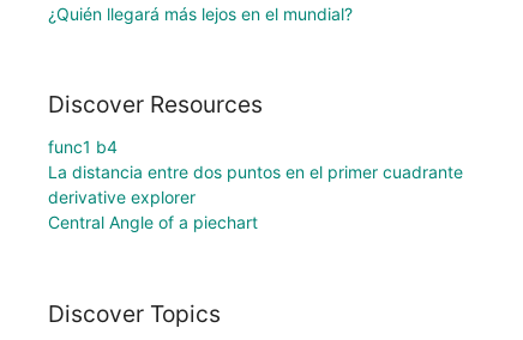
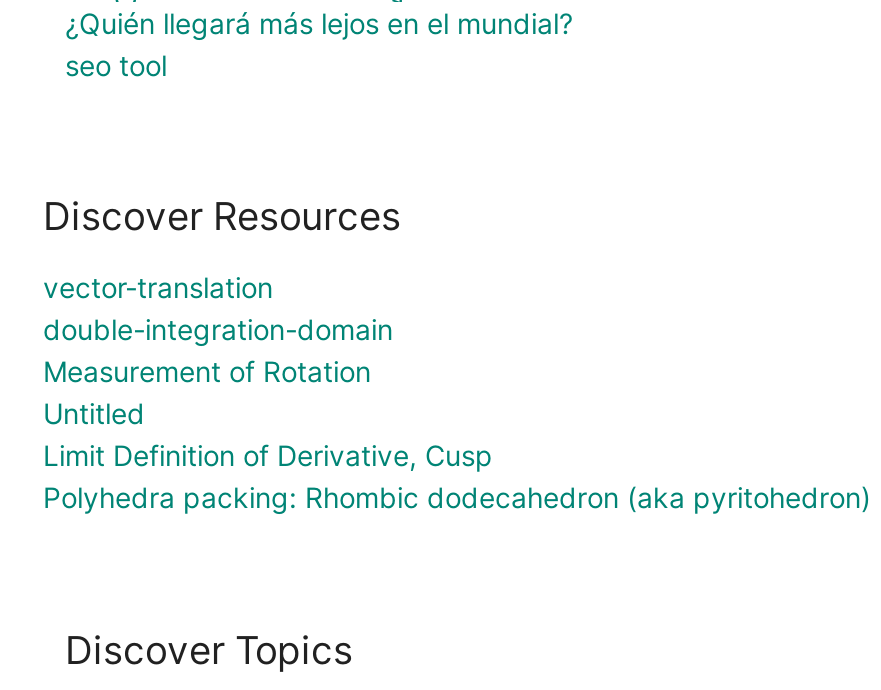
none -> [65,48,167,82] seo tool
[48,137,463,233] func1 b4 | La distancia entre dos puntos en el primer cuadrante | derivative explorer | Central Angle of a piechart -> [43,271,871,515] vector-translation | double-integration-domain | Measurement of Rotation | Untitled | Limit Definition of Derivative, Cusp | Polyhedra packing: Rhombic dodecahedron (aka pyritohedron)

